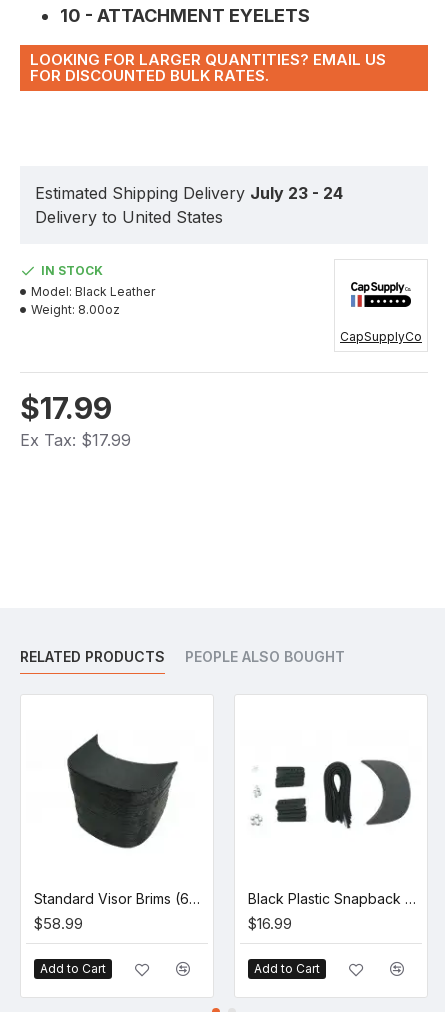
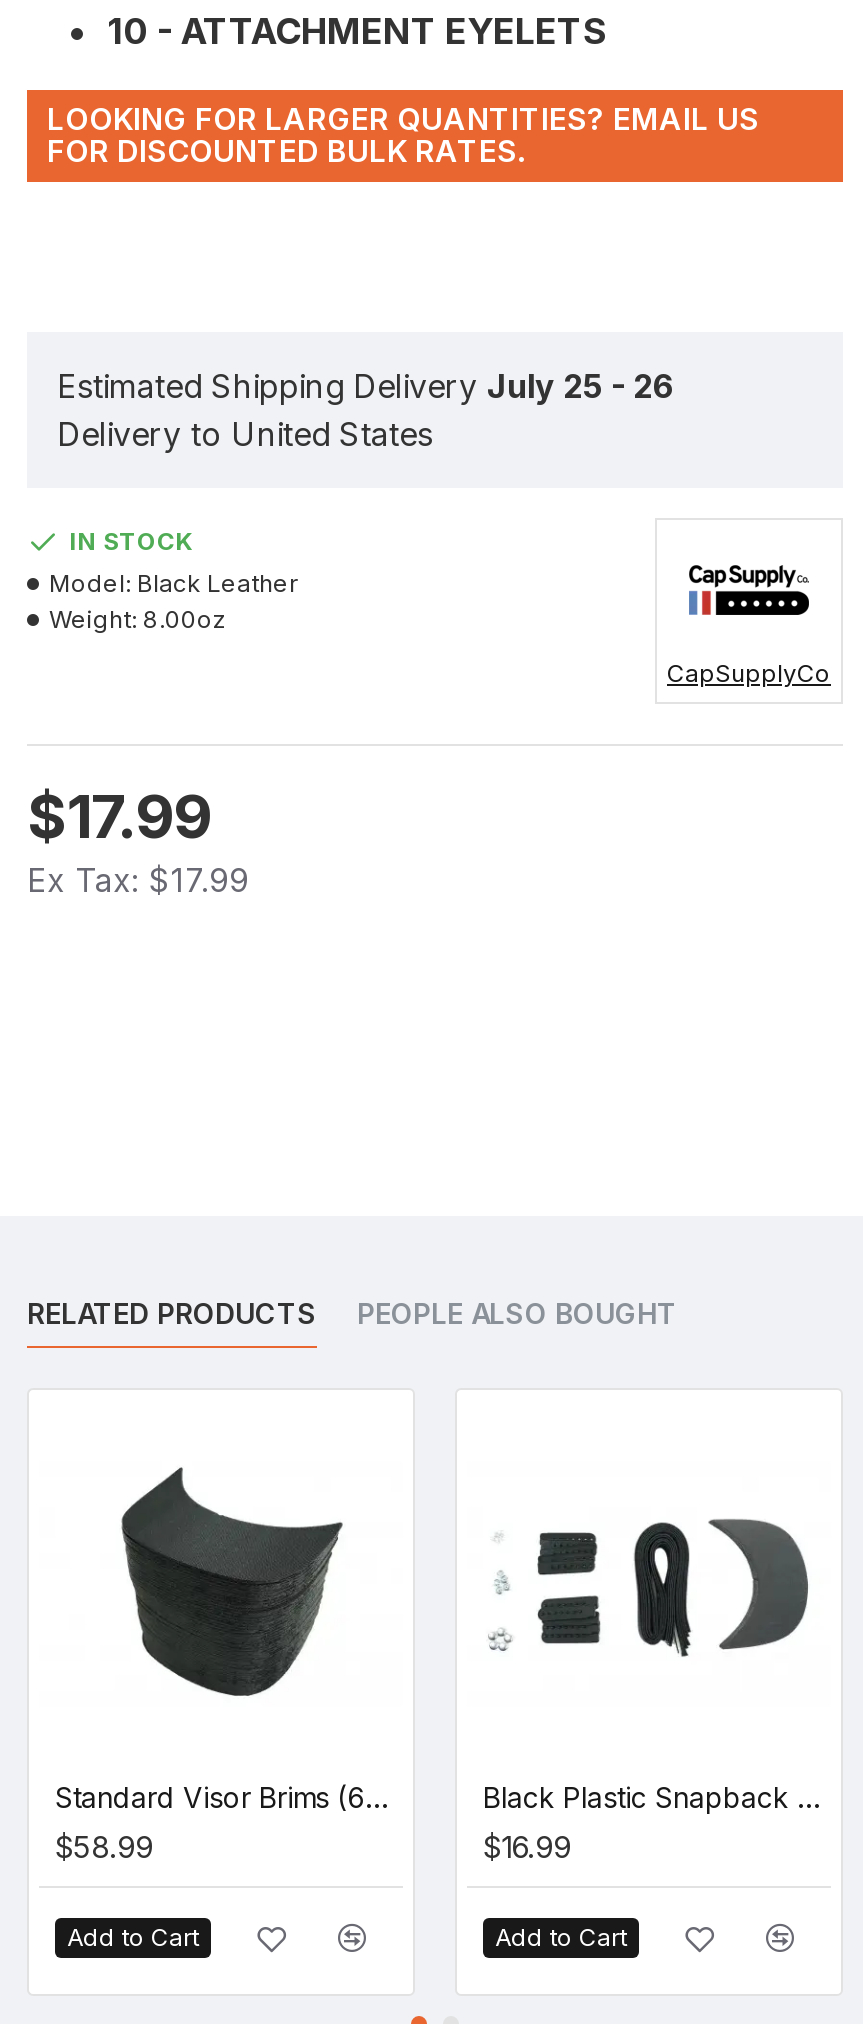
[35,183,343,203] Estimated Shipping Delivery July 23 - 24 -> [57,366,675,406] Estimated Shipping Delivery July 25 - 26

